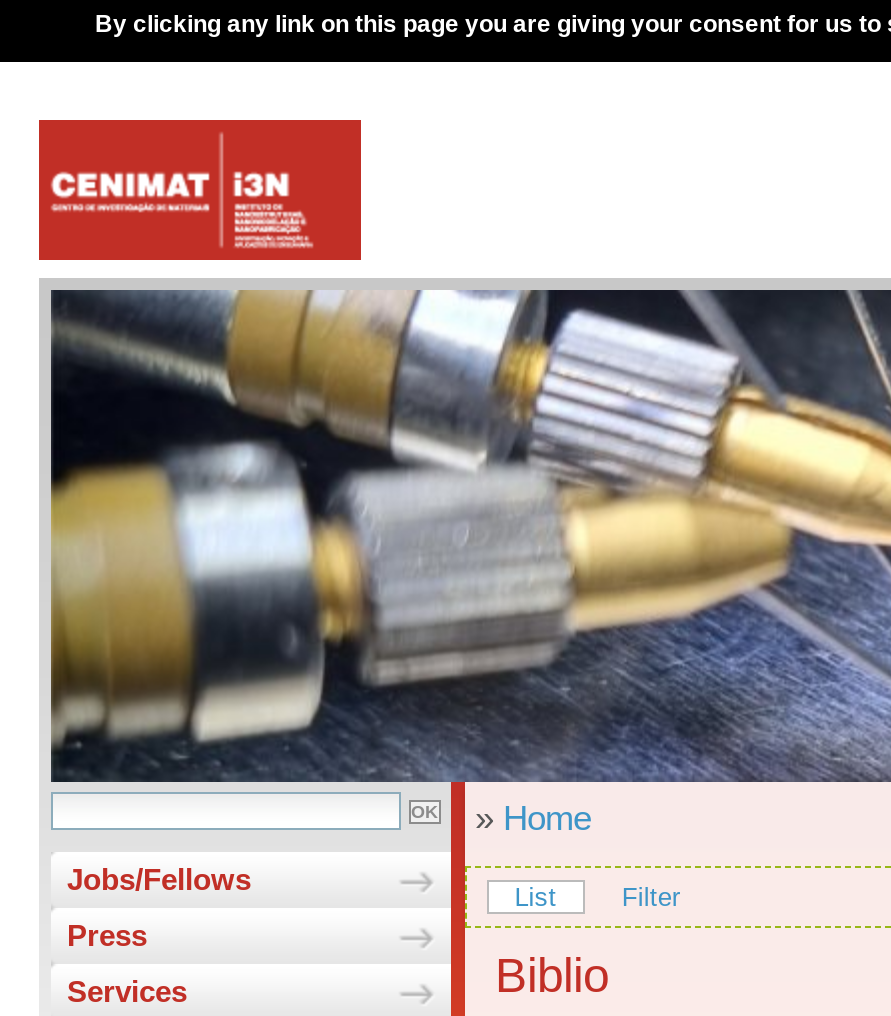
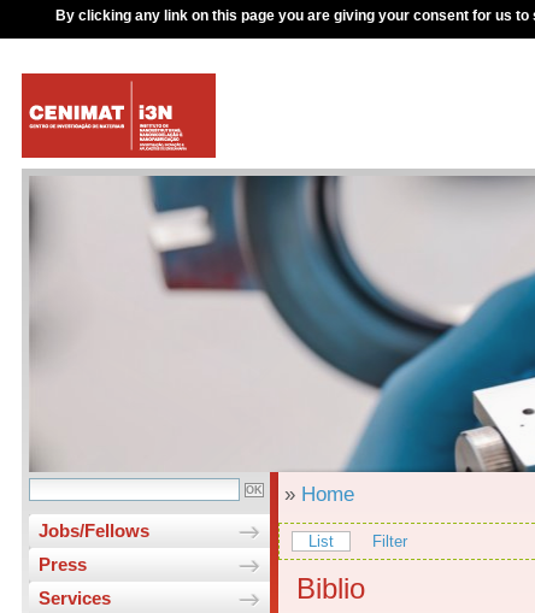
[49,288,885,784] [image] -> [29,175,531,473] [image]

